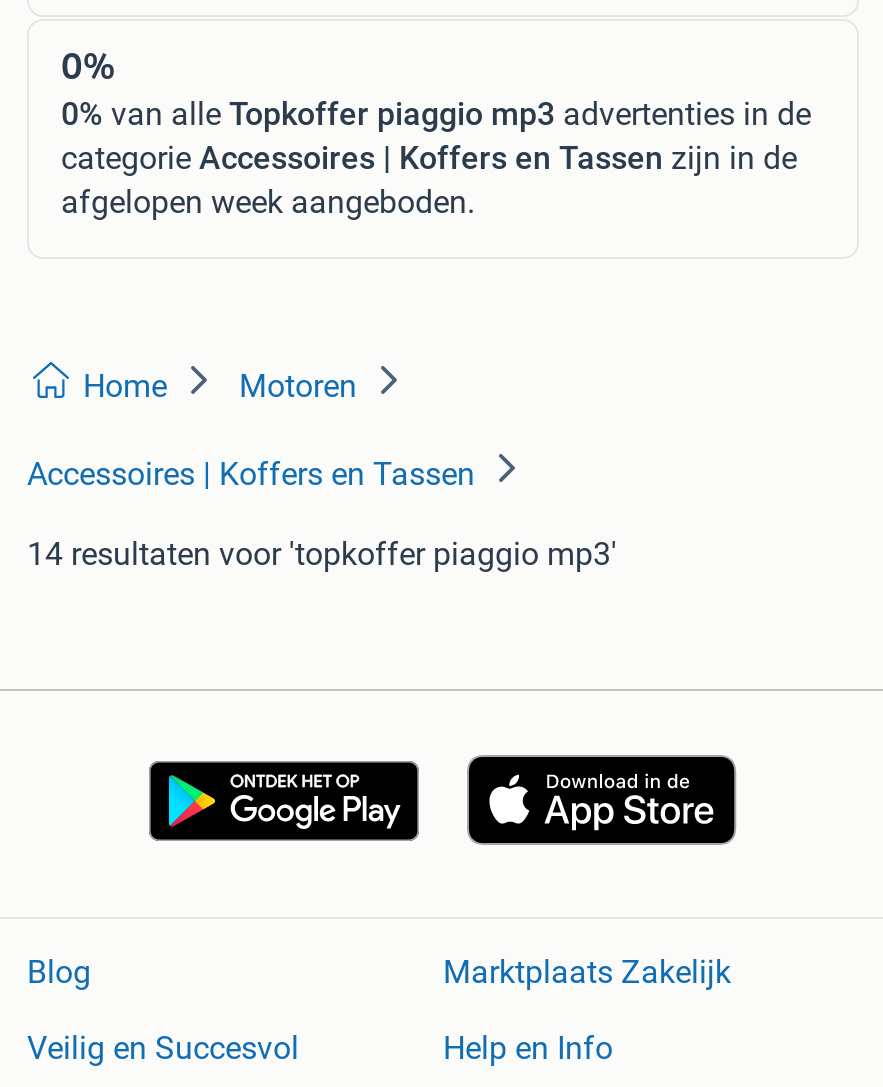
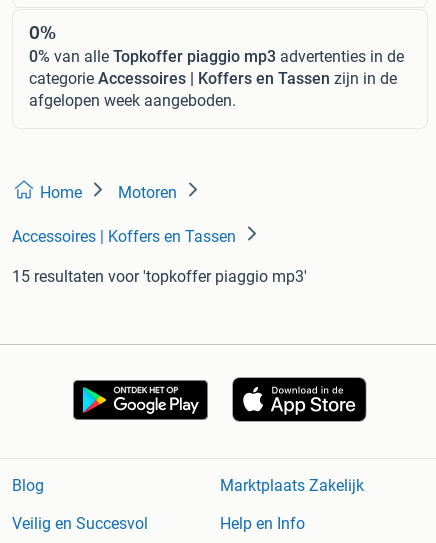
[27,534,617,572] 14 resultaten voor 'topkoffer piaggio mp3' -> [12,267,307,286] 15 resultaten voor 'topkoffer piaggio mp3'

